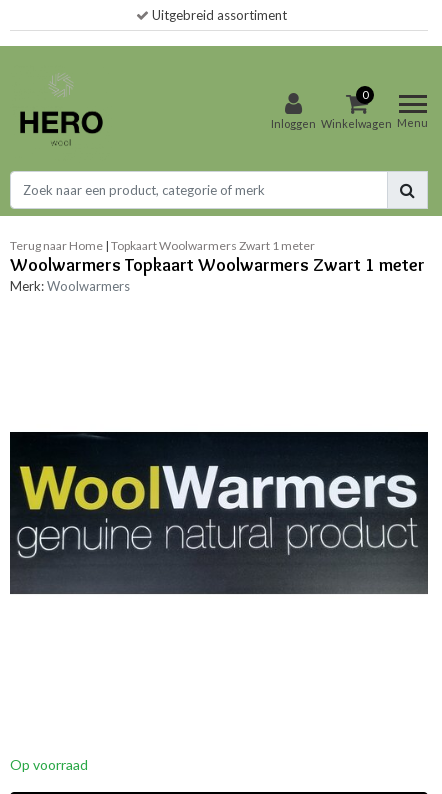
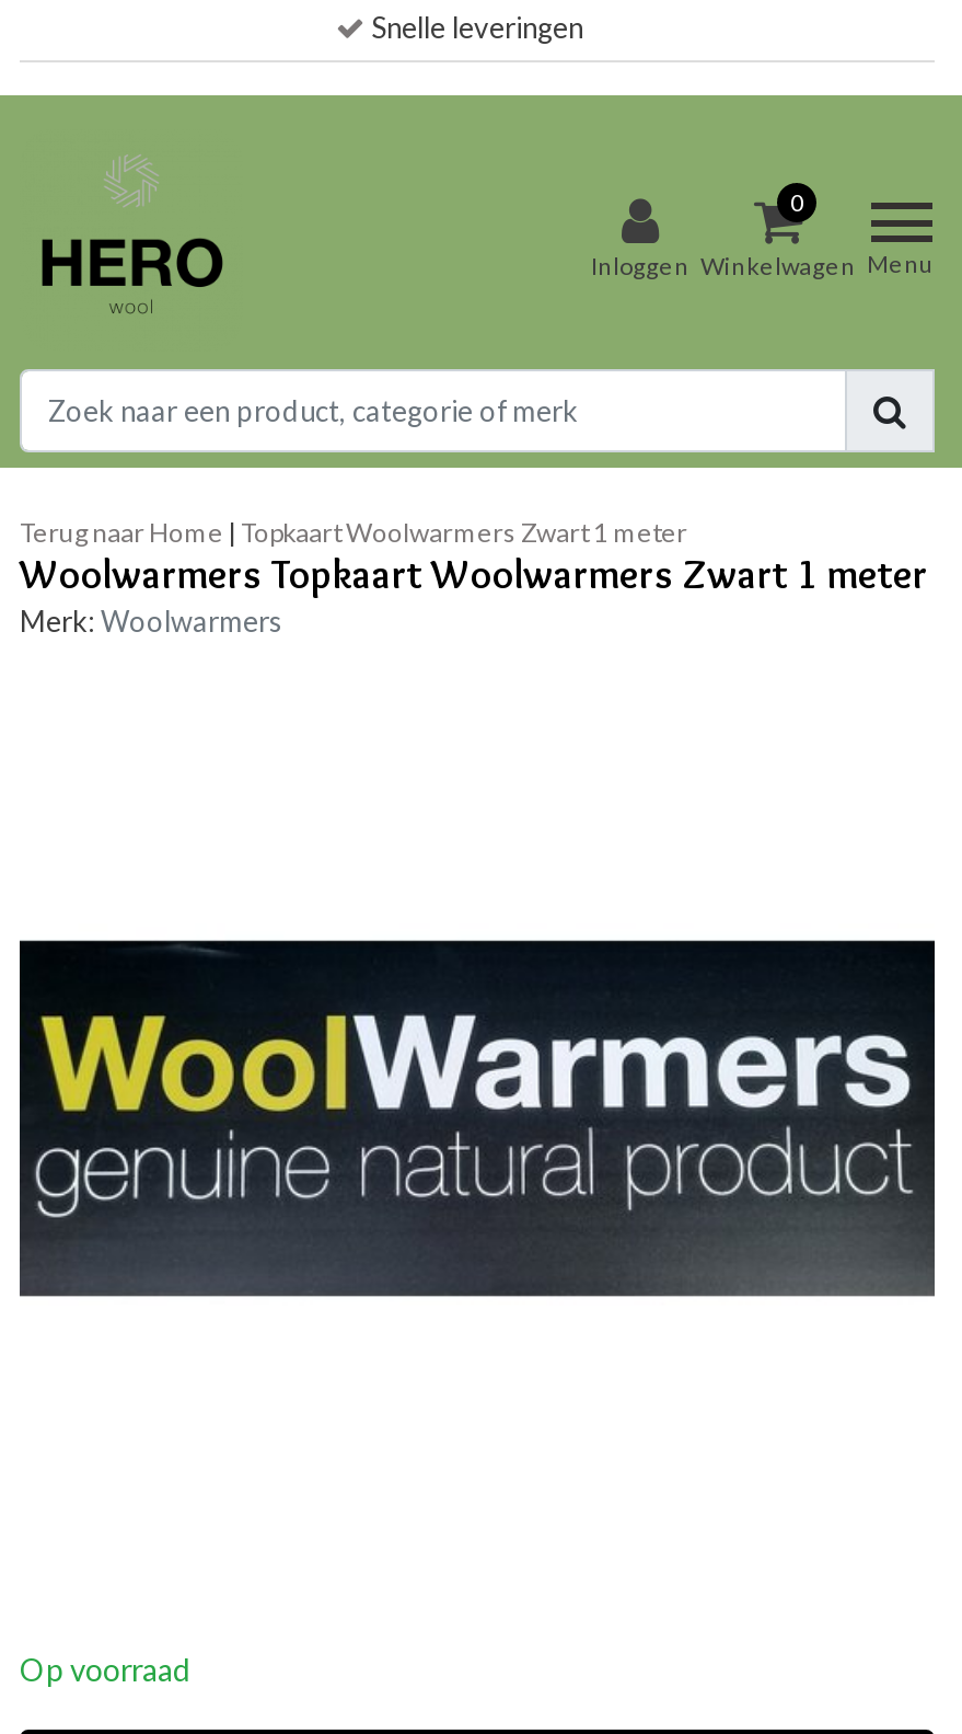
[151,7,286,23] Uitgebreid assortiment -> [371,10,583,45] Snelle leveringen

